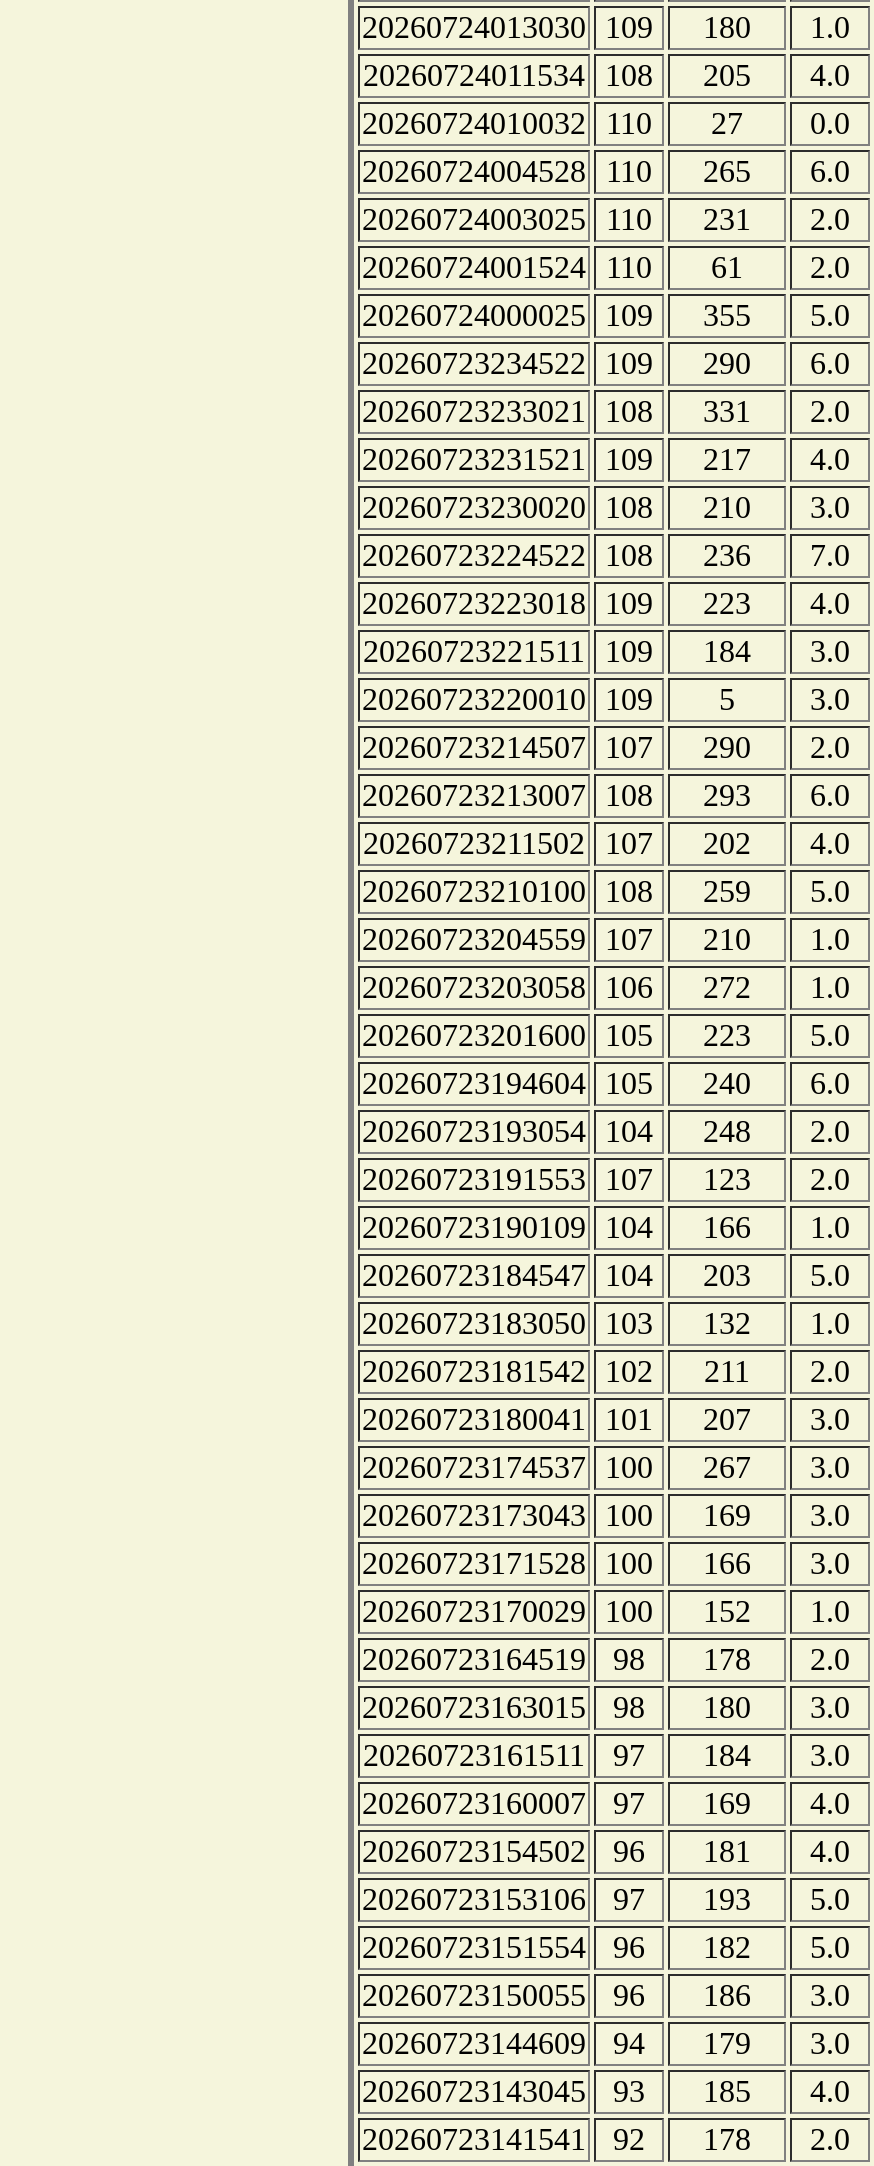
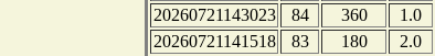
[362,11,751,45] 20260724013030 109 | 180 -> [153,6,367,25] 20260721143023 | 84 | 360
[362,59,850,1725] 20260724011534 108 | 205 | 4.0 | 20260724010032 110 | 27 | 0.0 | 20260724004528 110 | 265 | 6.0 | 20260724003025 110 | 231 | 2.0 | 20260724001524 110 | 61 | 2.0 | 20260724000025 109 | 355 | 5.0 | 20260723234522 109 | 290 | 6.0 | 20260723233021 108 | 331 | 2.0 | 20260723231521 109 | 217 | 4.0 | 20260723230020 108 | 210 | 3.0 | 20260723224522 108 | 236 | 7.0 | 20260723223018 109 | 223 | 4.0 | 20260723221511 109 | 184 | 3.0 | 20260723220010 109 | 5 | 3.0 | 20260723214507 107 | 290 | 2.0 | 20260723213007 108 | 293 | 6.0 | 20260723211502 107 | 202 | 4.0 | 20260723210100 108 | 259 | 5.0 | 20260723204559 107 | 210 | 1.0 | 20260723203058 106 | 272 | 1.0 | 20260723201600 105 | 223 | 5.0 | 20260723194604 105 | 240 | 6.0 | 20260723193054 104 | 248 | 2.0 | 20260723191553 107 | 123 | 2.0 | 20260723190109 104 | 166 | 1.0 | 20260723184547 104 | 203 | 5.0 | 20260723183050 103 | 132 | 1.0 | 20260723181542 102 | 211 | 2.0 | 20260723180041 101 | 207 | 3.0 | 20260723174537 100 | 267 | 3.0 | 20260723173043 100 | 169 | 3.0 | 20260723171528 100 | 166 | 3.0 | 20260723170029 100 | 152 | 1.0 | 20260723164519 | 98 | 178 | 2.0 | 20260723163015 | 98 -> [153,32,309,51] 20260721141518 | 83
[362,1691,850,2157] 3.0 | 20260723161511 | 97 | 184 | 3.0 | 20260723160007 | 97 | 169 | 4.0 | 20260723154502 | 96 | 181 | 4.0 | 20260723153106 | 97 | 193 | 5.0 | 20260723151554 | 96 | 182 | 5.0 | 20260723150055 | 96 | 186 | 3.0 | 20260723144609 | 94 | 179 | 3.0 | 20260723143045 | 93 | 185 | 4.0 | 20260723141541 | 92 | 178 -> none

